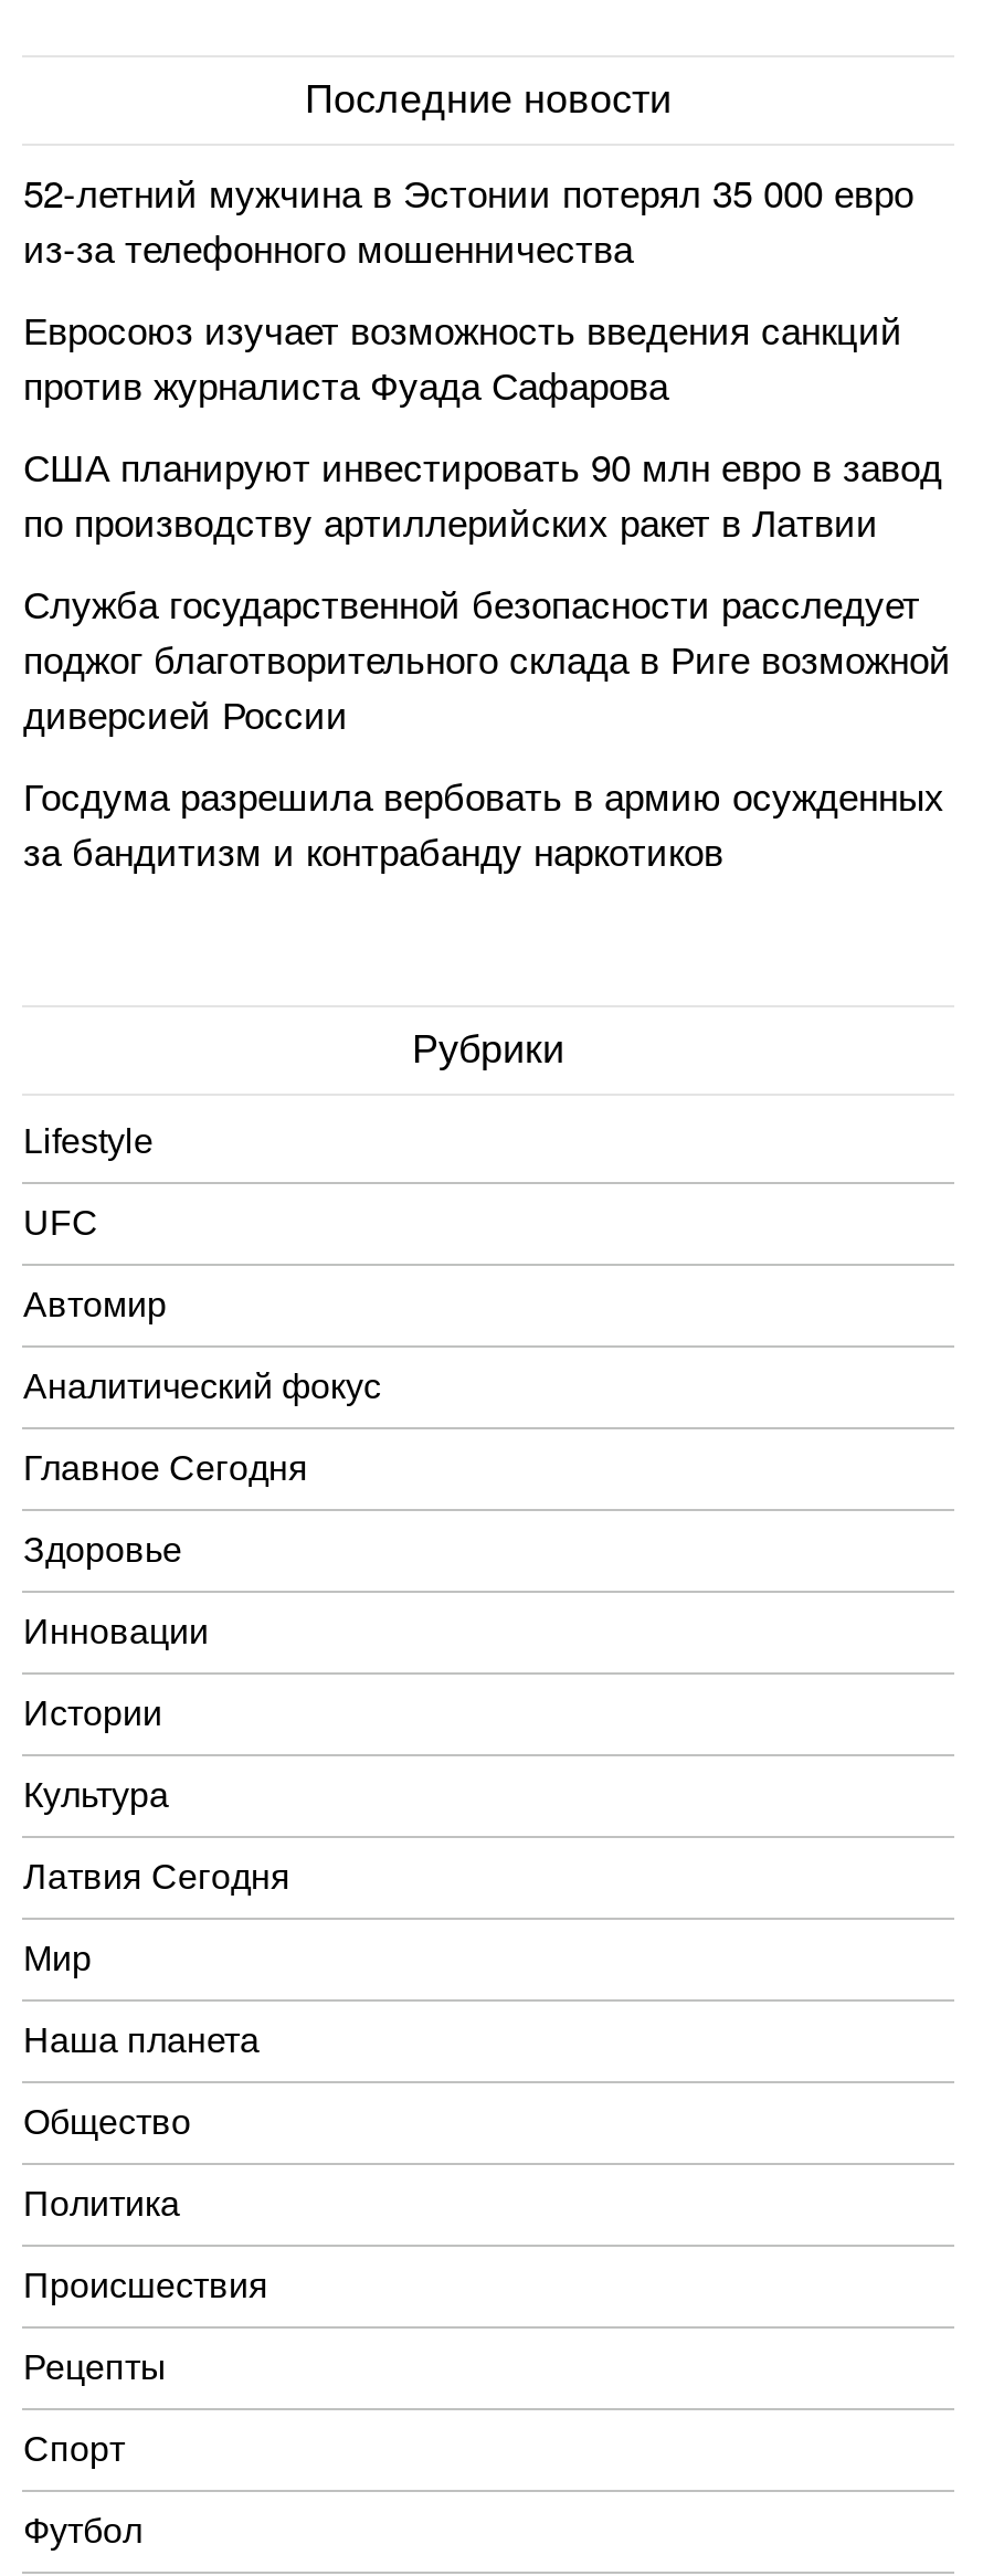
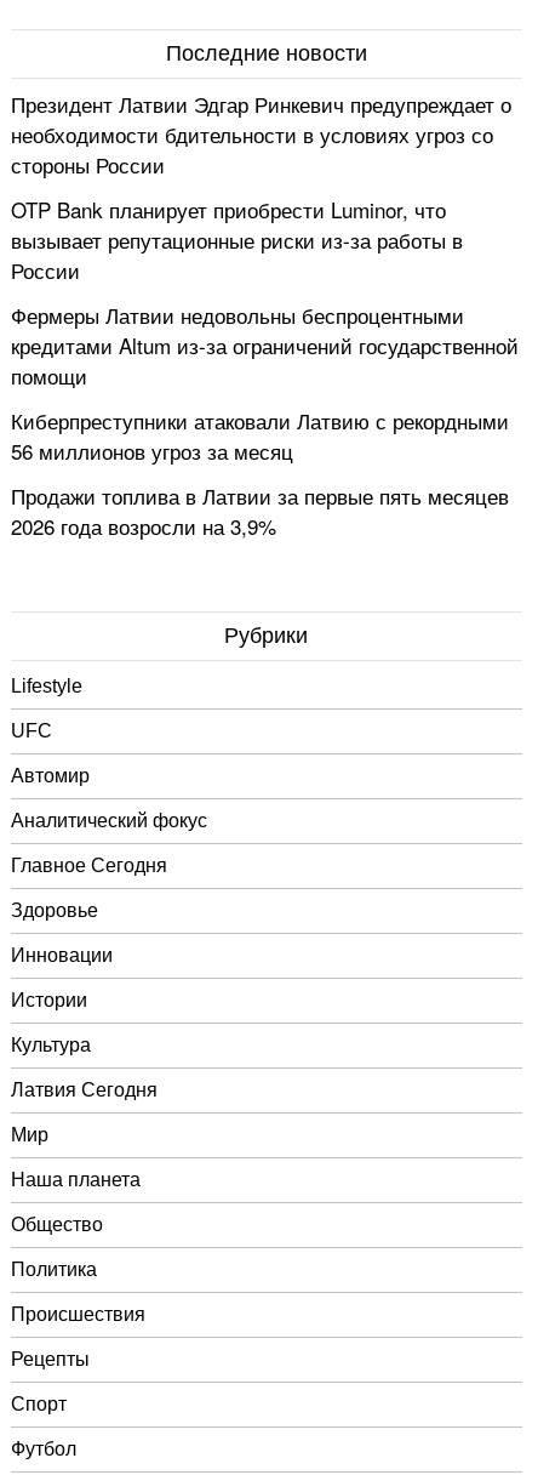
[23,164,913,274] 52-летний мужчина в Эстонии потерял 35 000 евро | из-за телефонного мошенничества -> [11,88,512,179] Президент Латвии Эдгар Ринкевич предупреждает о | необходимости бдительности в условиях угроз со | стороны России
[23,301,902,411] Евросоюз изучает возможность введения санкций | против журналиста Фуада Сафарова -> [11,194,463,285] OTP Bank планирует приобрести Luminor, что | вызывает репутационные риски из-за работы в | России
[23,438,942,548] США планируют инвестировать 90 млн евро в завод | по производству артиллерийских ракет в Латвии -> [11,299,519,390] Фермеры Латвии недовольны беспроцентными | кредитами Altum из-за ограничений государственной | помощи
[23,575,951,740] Служба государственной безопасности расследует | поджог благотворительного склада в Риге возможной | диверсией России -> [11,405,509,465] Киберпреступники атаковали Латвию с рекордными | 56 миллионов угроз за месяц
[23,767,944,877] Госдума разрешила вербовать в армию осужденных | за бандитизм и контрабанду наркотиков -> [11,480,509,541] Продажи топлива в Латвии за первые пять месяцев | 2026 года возросли на 3,9%

